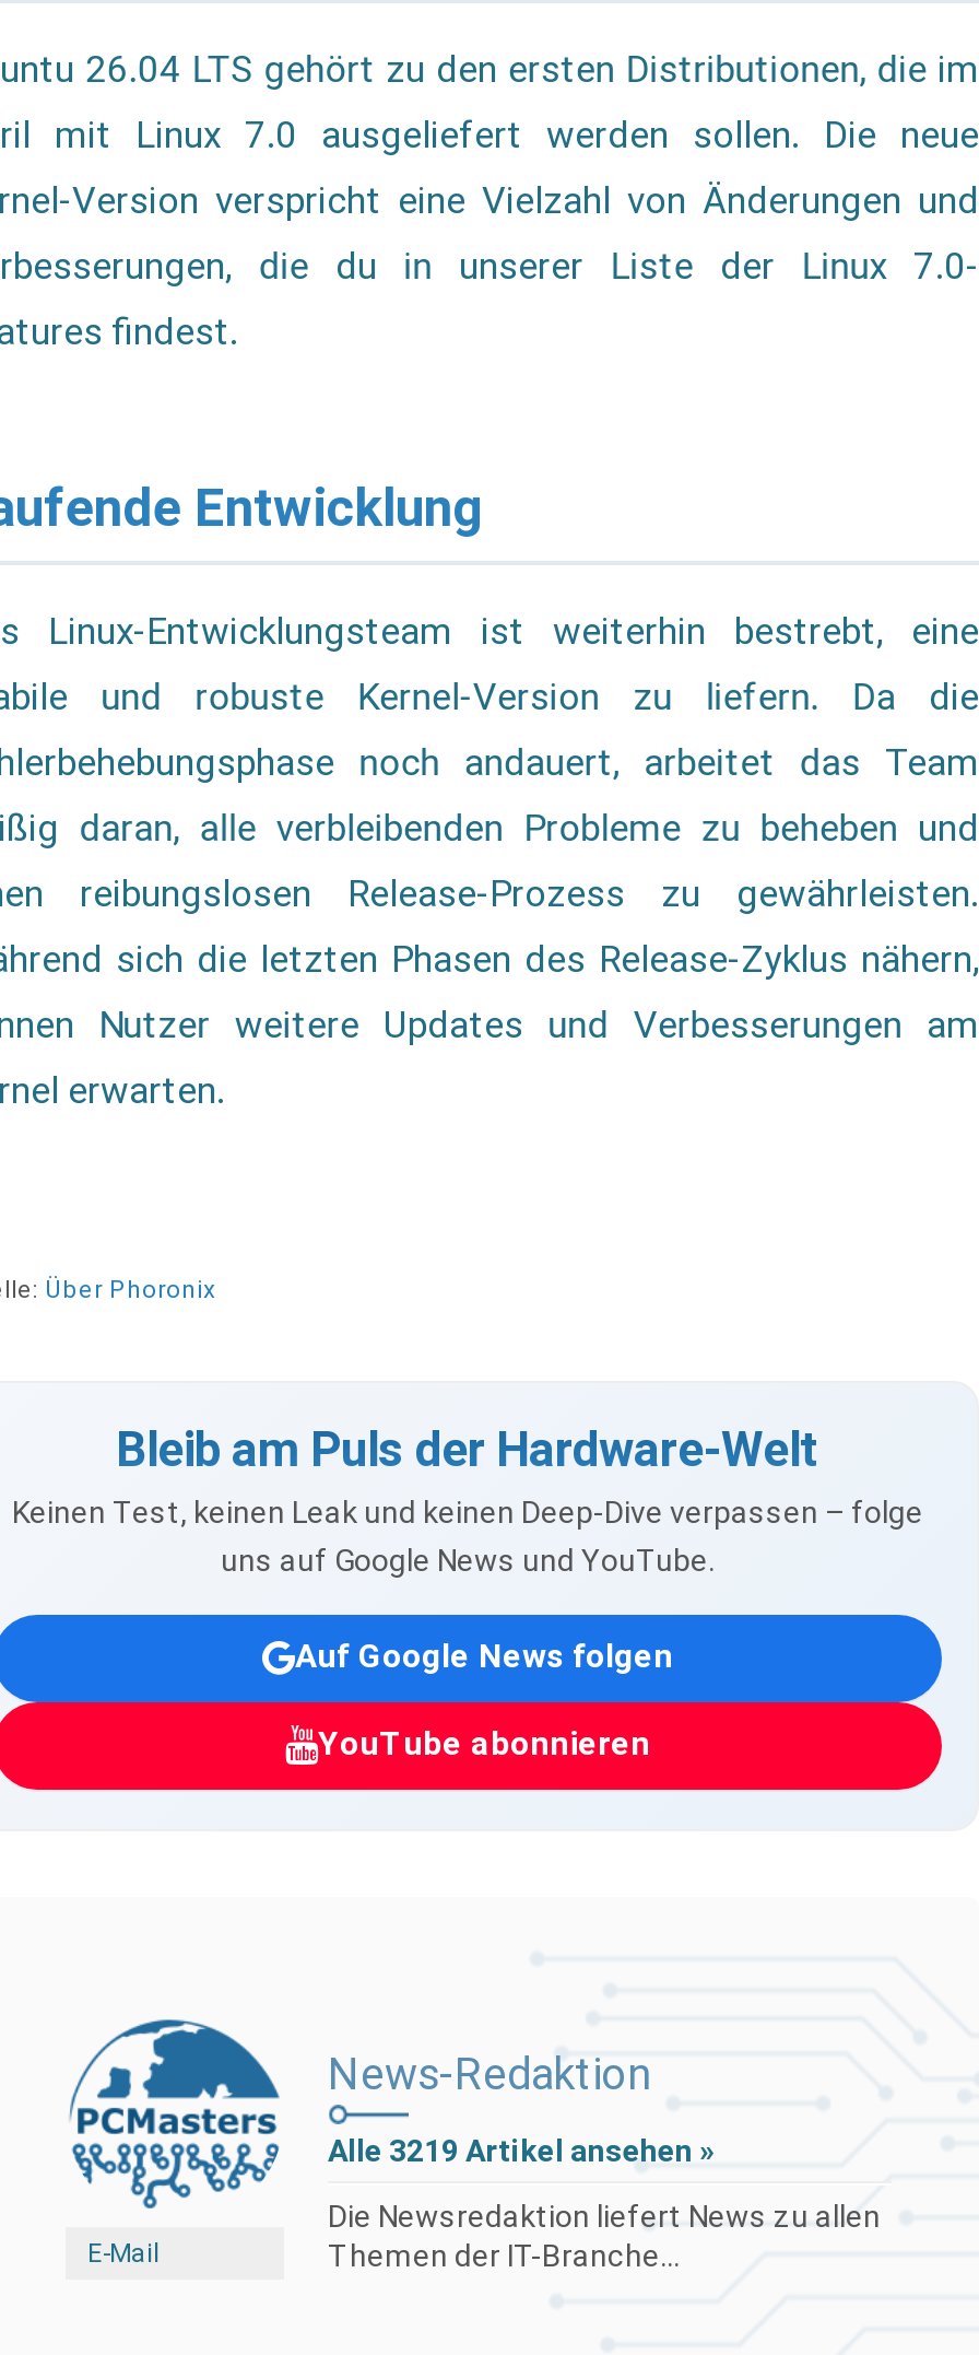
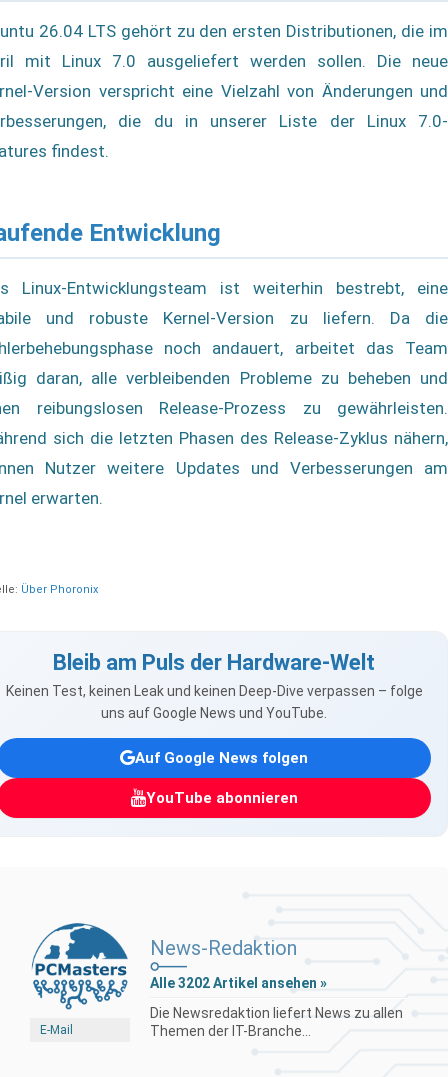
[328,2133,715,2168] Alle 3219 Artikel ansehen » -> [150,975,327,991] Alle 3202 Artikel ansehen »

